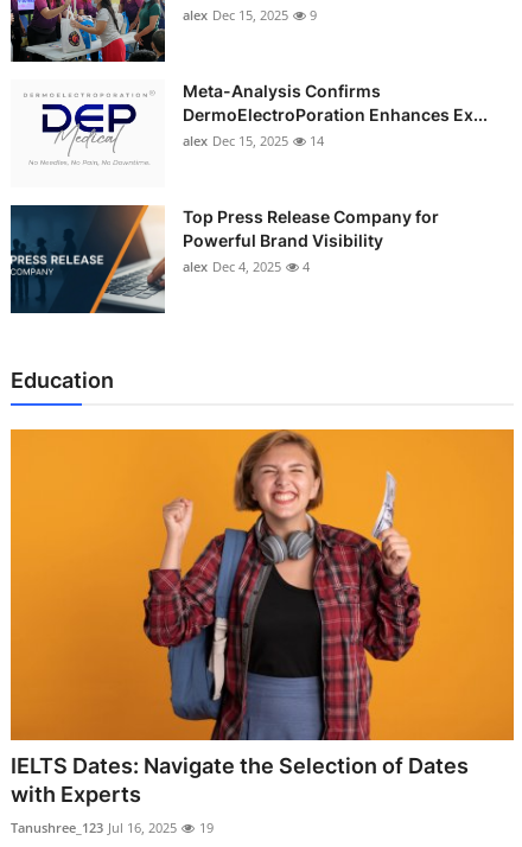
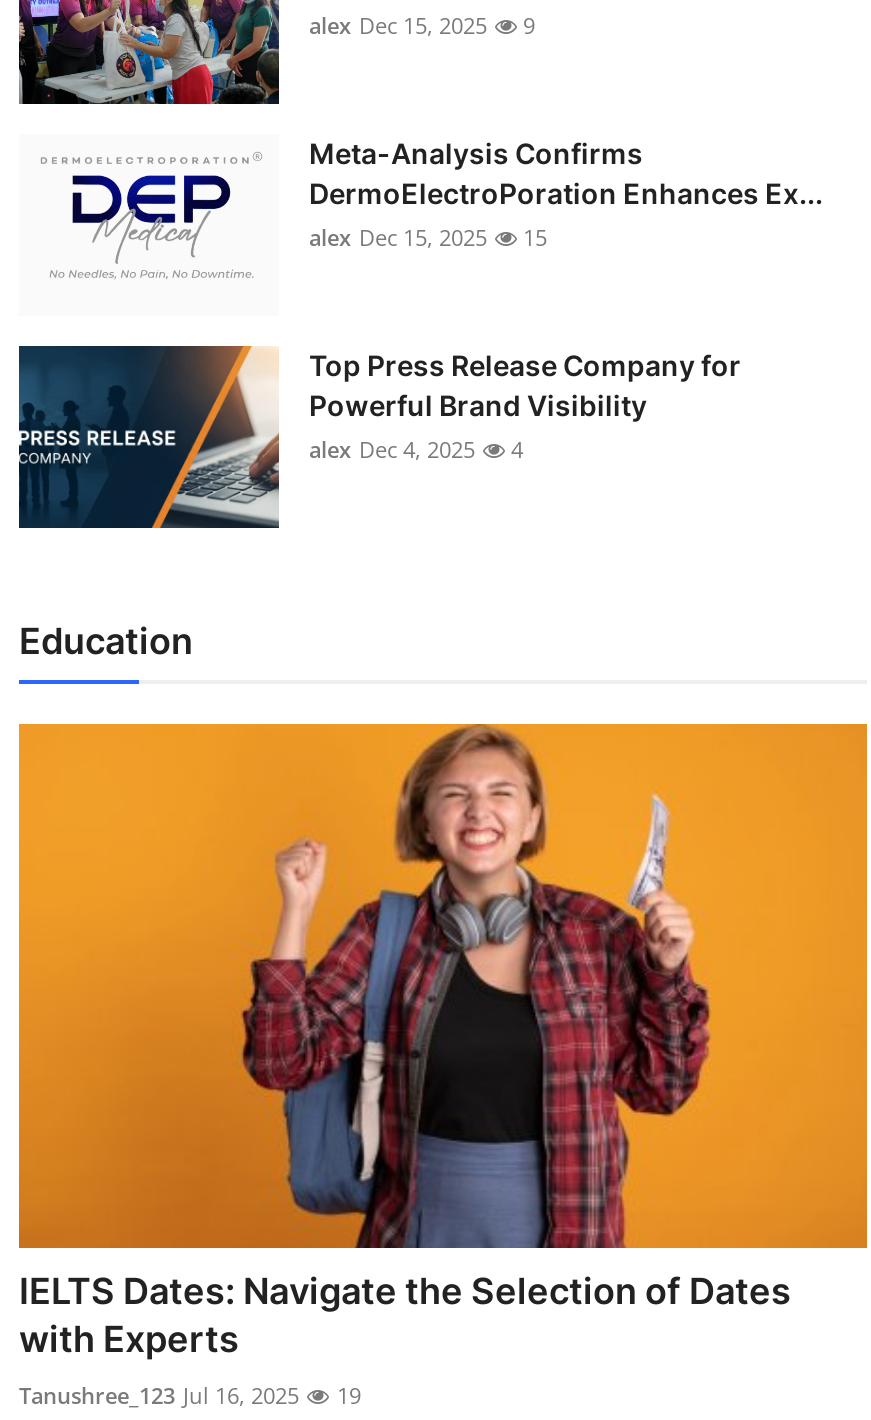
[183,132,324,149] alex Dec 15, 2025 14 -> [309,222,547,252] alex Dec 15, 2025 15

